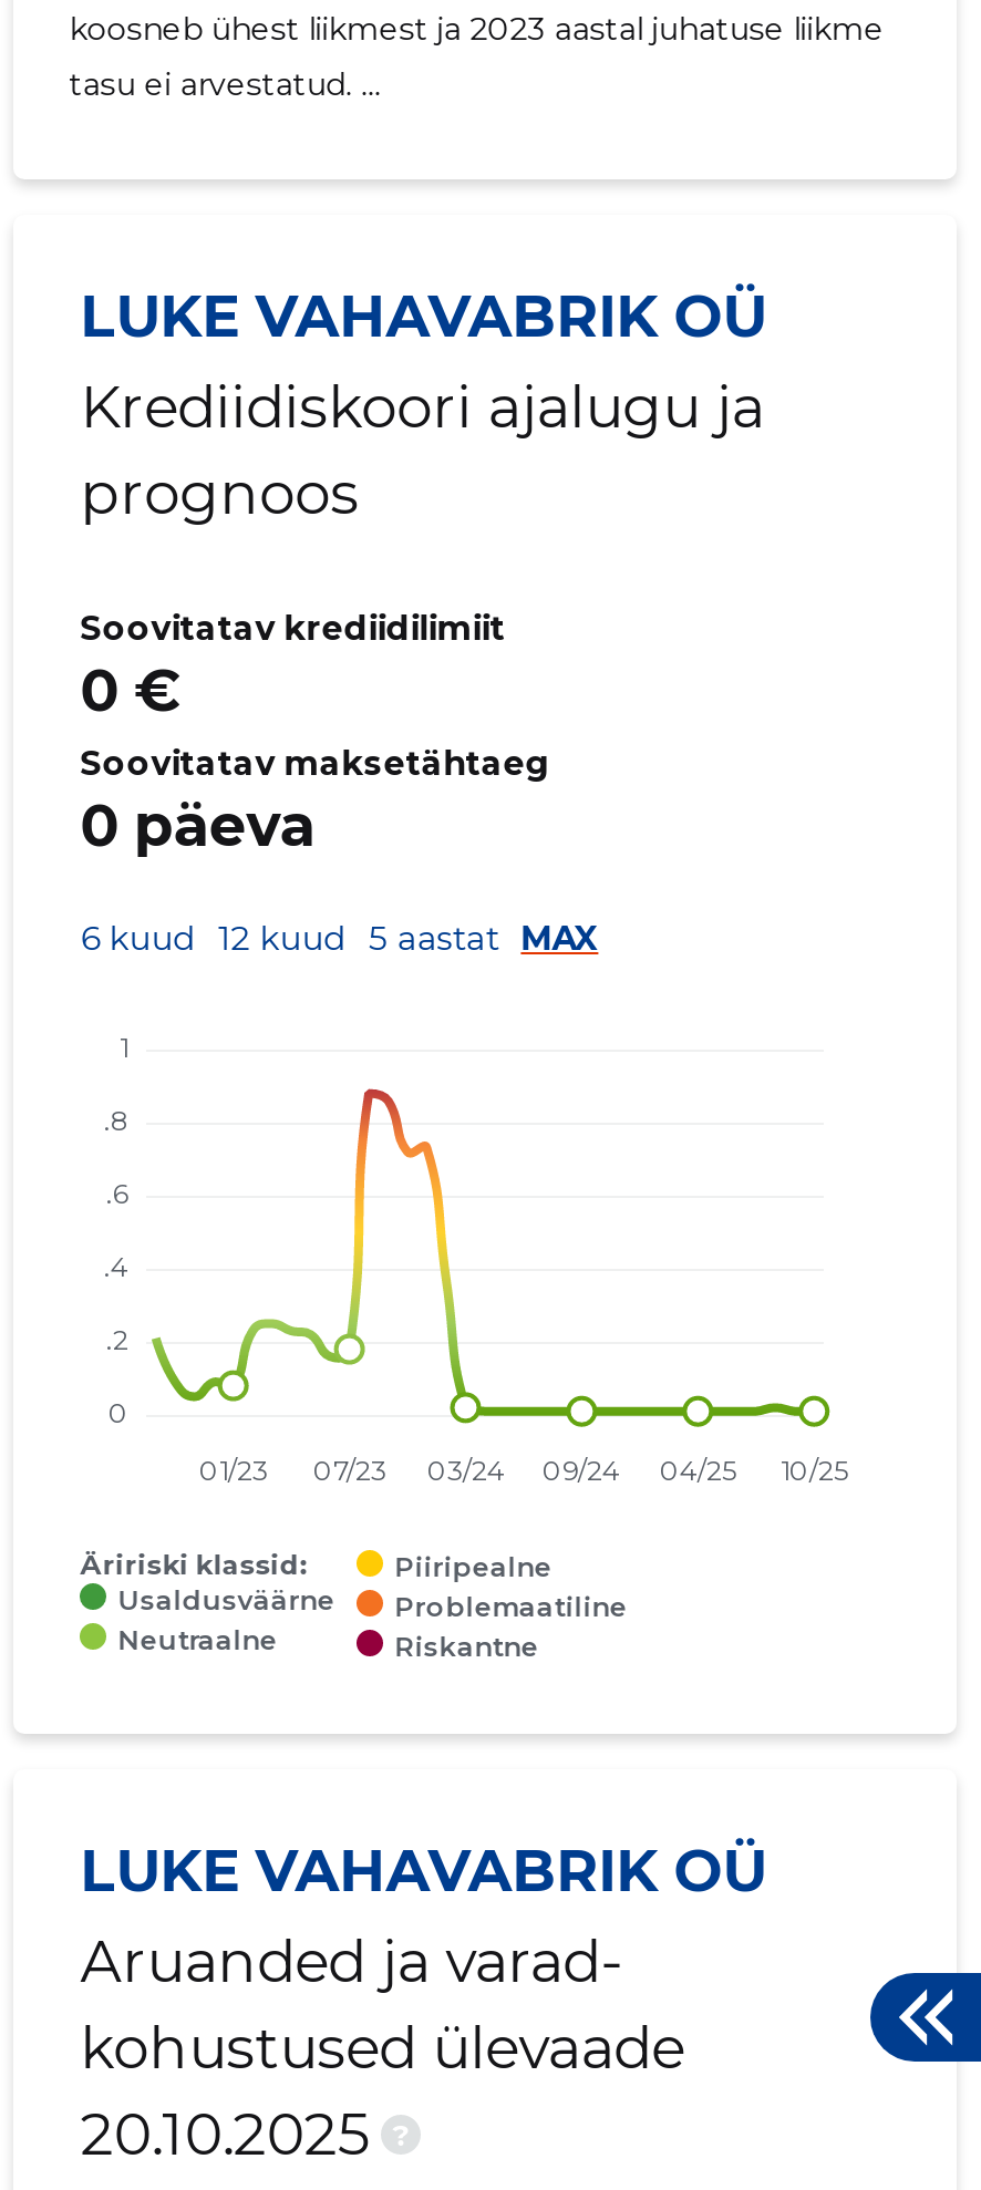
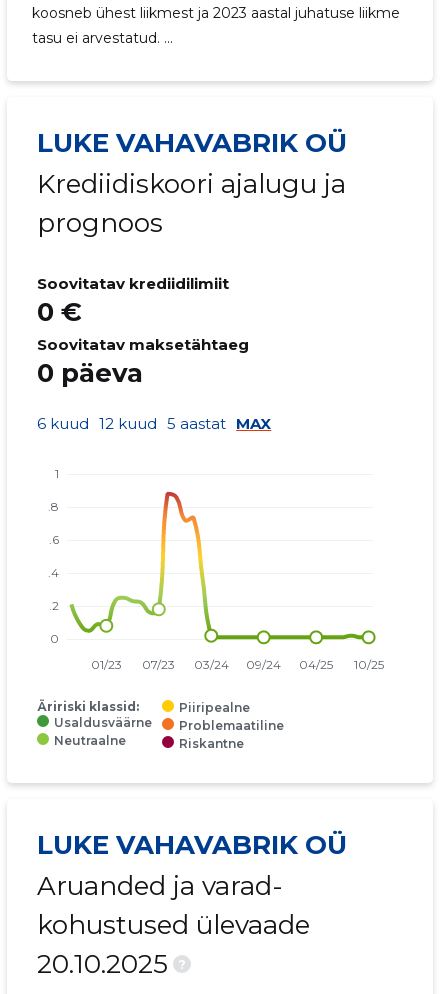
[868,1971,974,2064] [image] -> none

